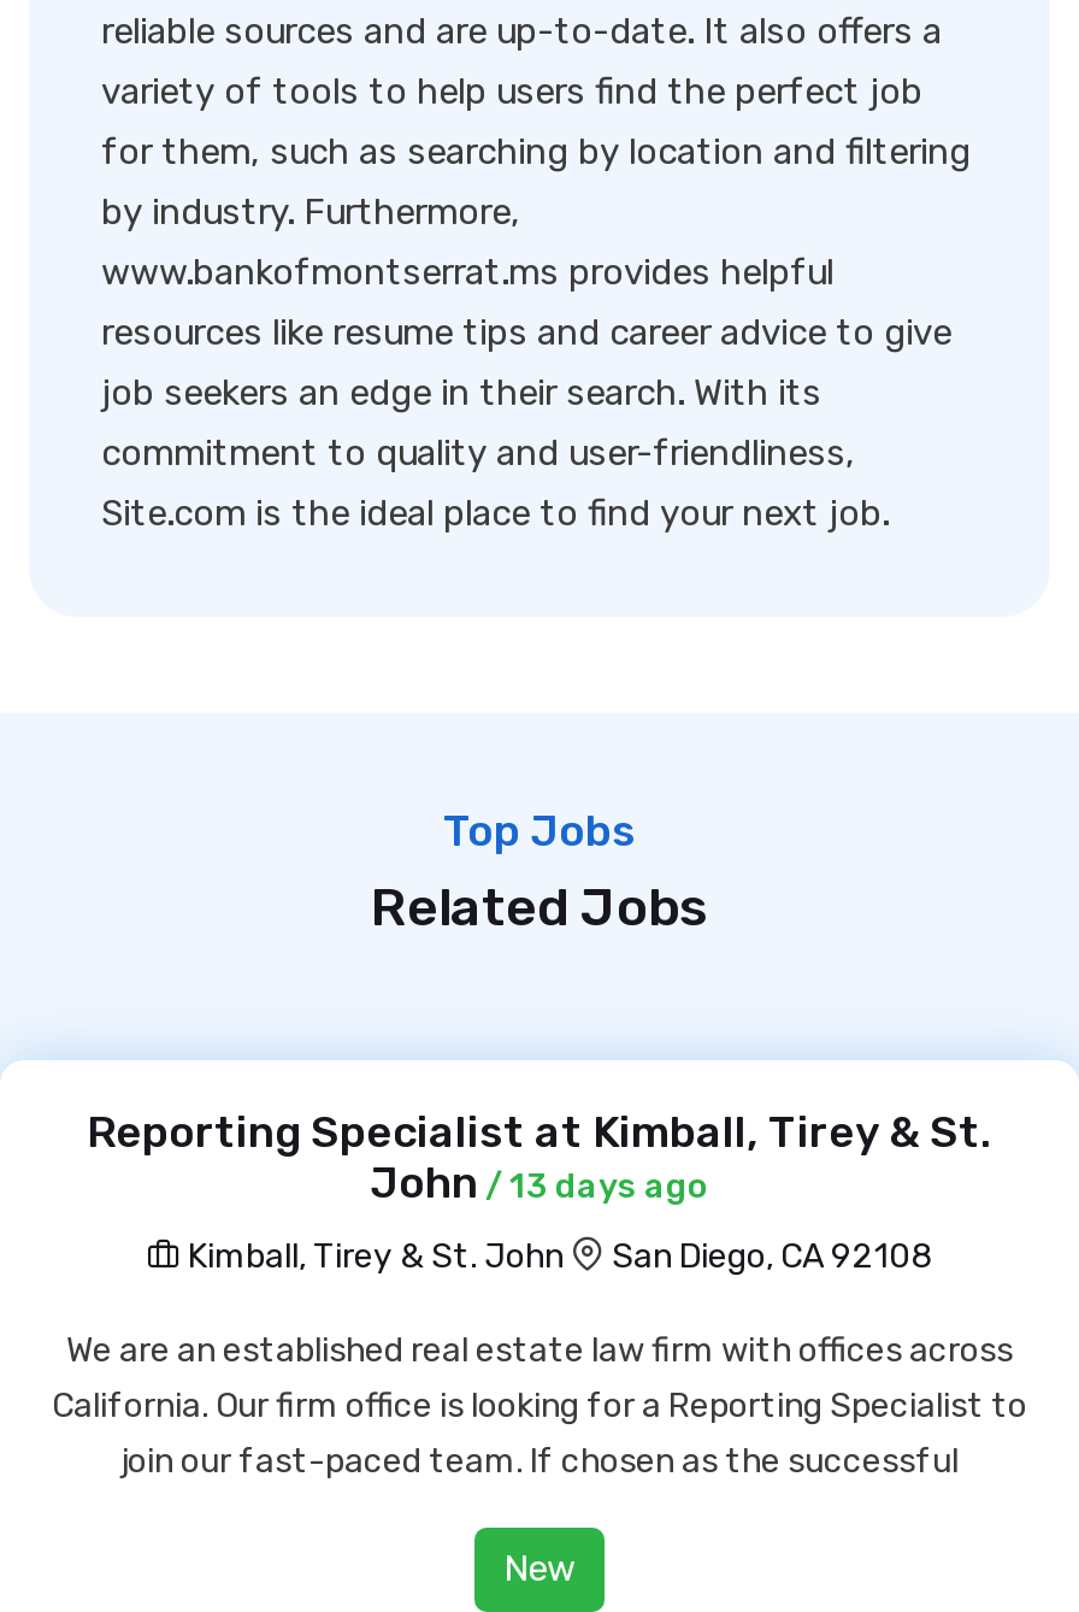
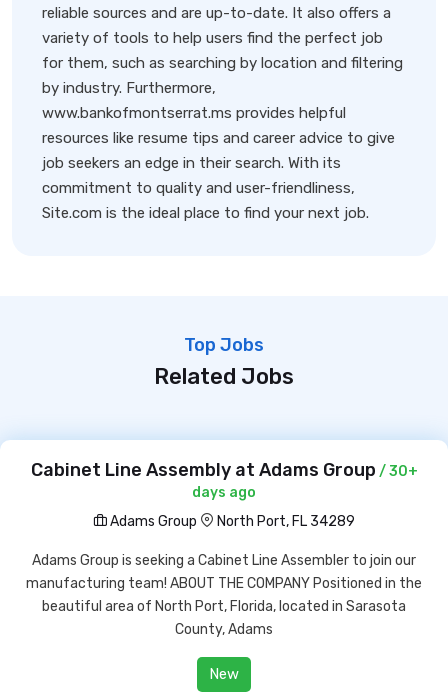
[87,1106,992,1210] Reporting Specialist at Kimball, Tirey & St. | John / 13 days ago -> [30,459,417,501] Cabinet Line Assembly at Adams Group / 30+ | days ago
[181,1236,932,1277] Kimball, Tirey & St. John | San Diego, CA 92108 -> [107,513,355,530] Adams Group | North Port, FL 34289
[52,1330,1027,1482] We are an established real estate law firm with offices across | California. Our firm office is looking for a Reporting Specialist to | join our fast-paced team. If chosen as the successful -> [26,552,422,638] Adams Group is seeking a Cabinet Line Assembler to join our | manufacturing team! ABOUT THE COMPANY Positioned in the | beautiful area of North Port, Florida, located in Sarasota | County, Adams

